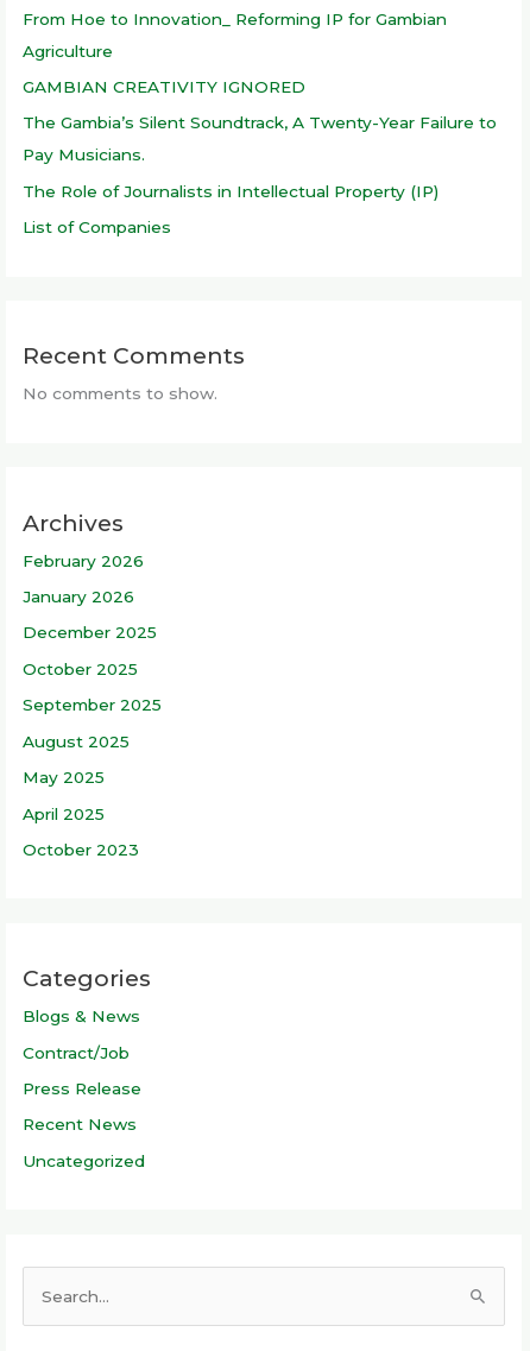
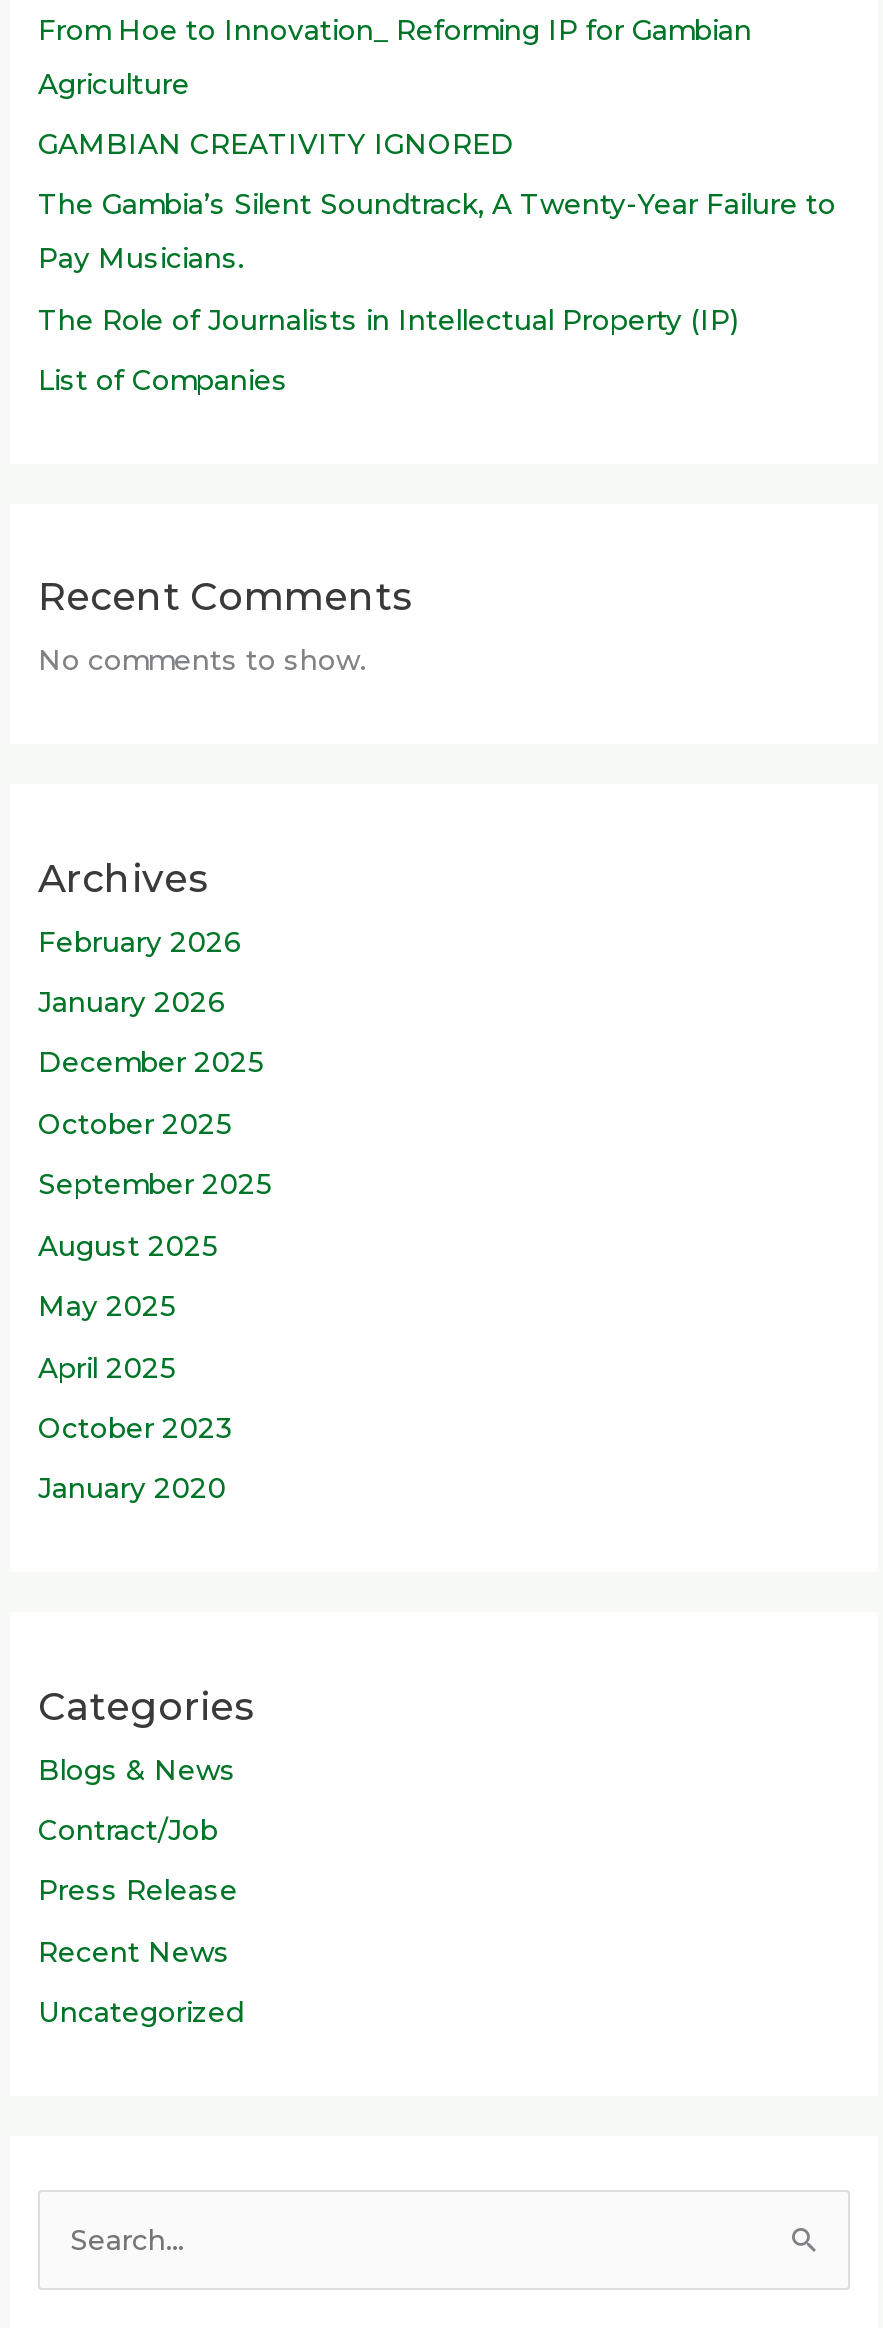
none -> [38,1473,226,1505] January 2020

